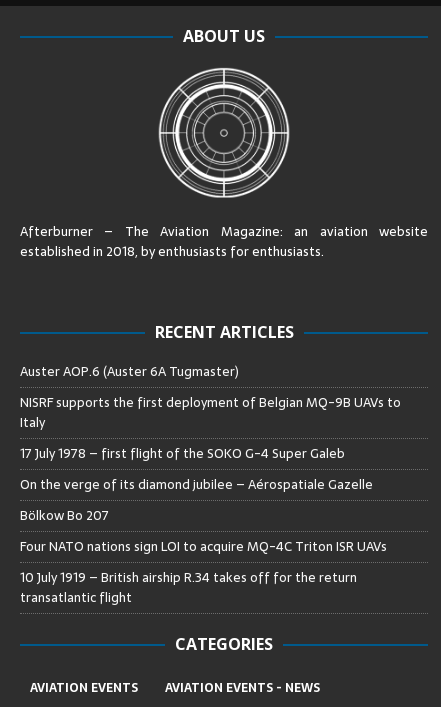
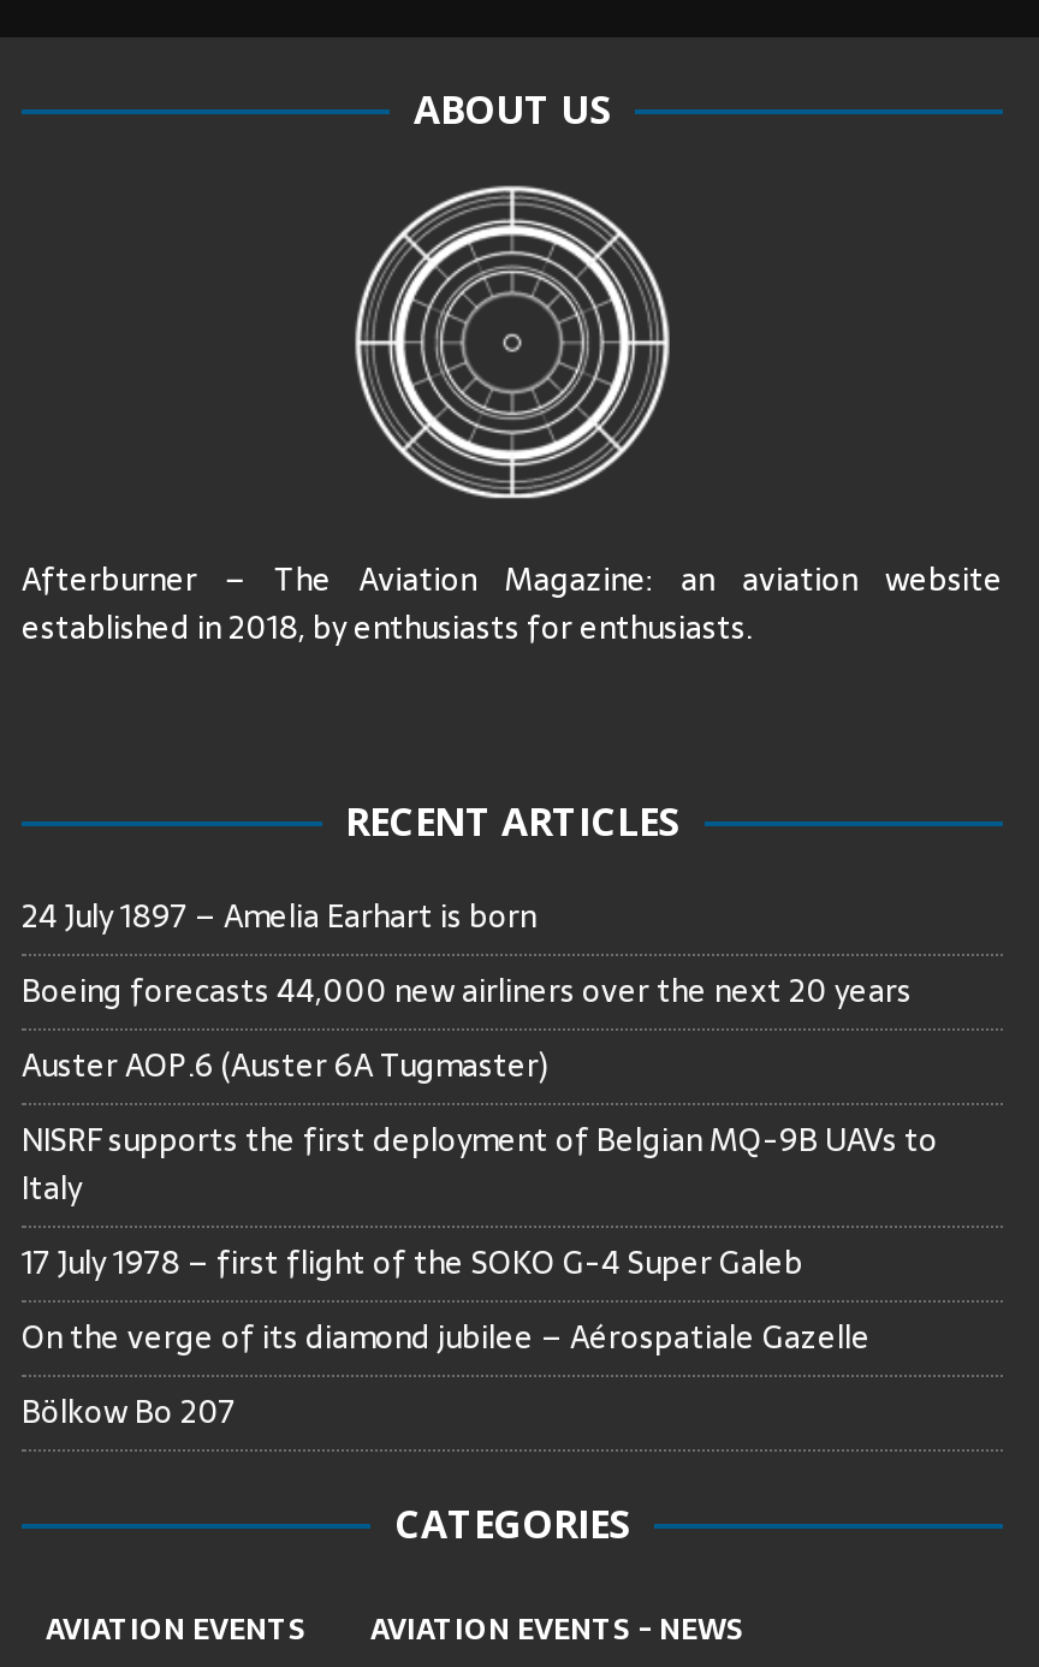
none -> [22,892,912,1017] 24 July 1897 – Amelia Earhart is born | Boeing forecasts 44,000 new airliners over the next 20 years
moved [20,361,401,526] -> [22,1041,938,1438]: Auster AOP.6 (Auster 6A Tugmaster) | NISRF supports the first deployment of Belgian MQ-9B UAVs to | Italy | 17 July 1978 – first flight of the SOKO G-4 Super Galeb | On the verge of its diamond jubilee – Aérospatiale Gazelle | Bölkow Bo 207
[20,536,387,608] Four NATO nations sign LOI to acquire MQ-4C Triton ISR UAVs | 10 July 1919 – British airship R.34 takes off for the return | transatlantic flight -> none

